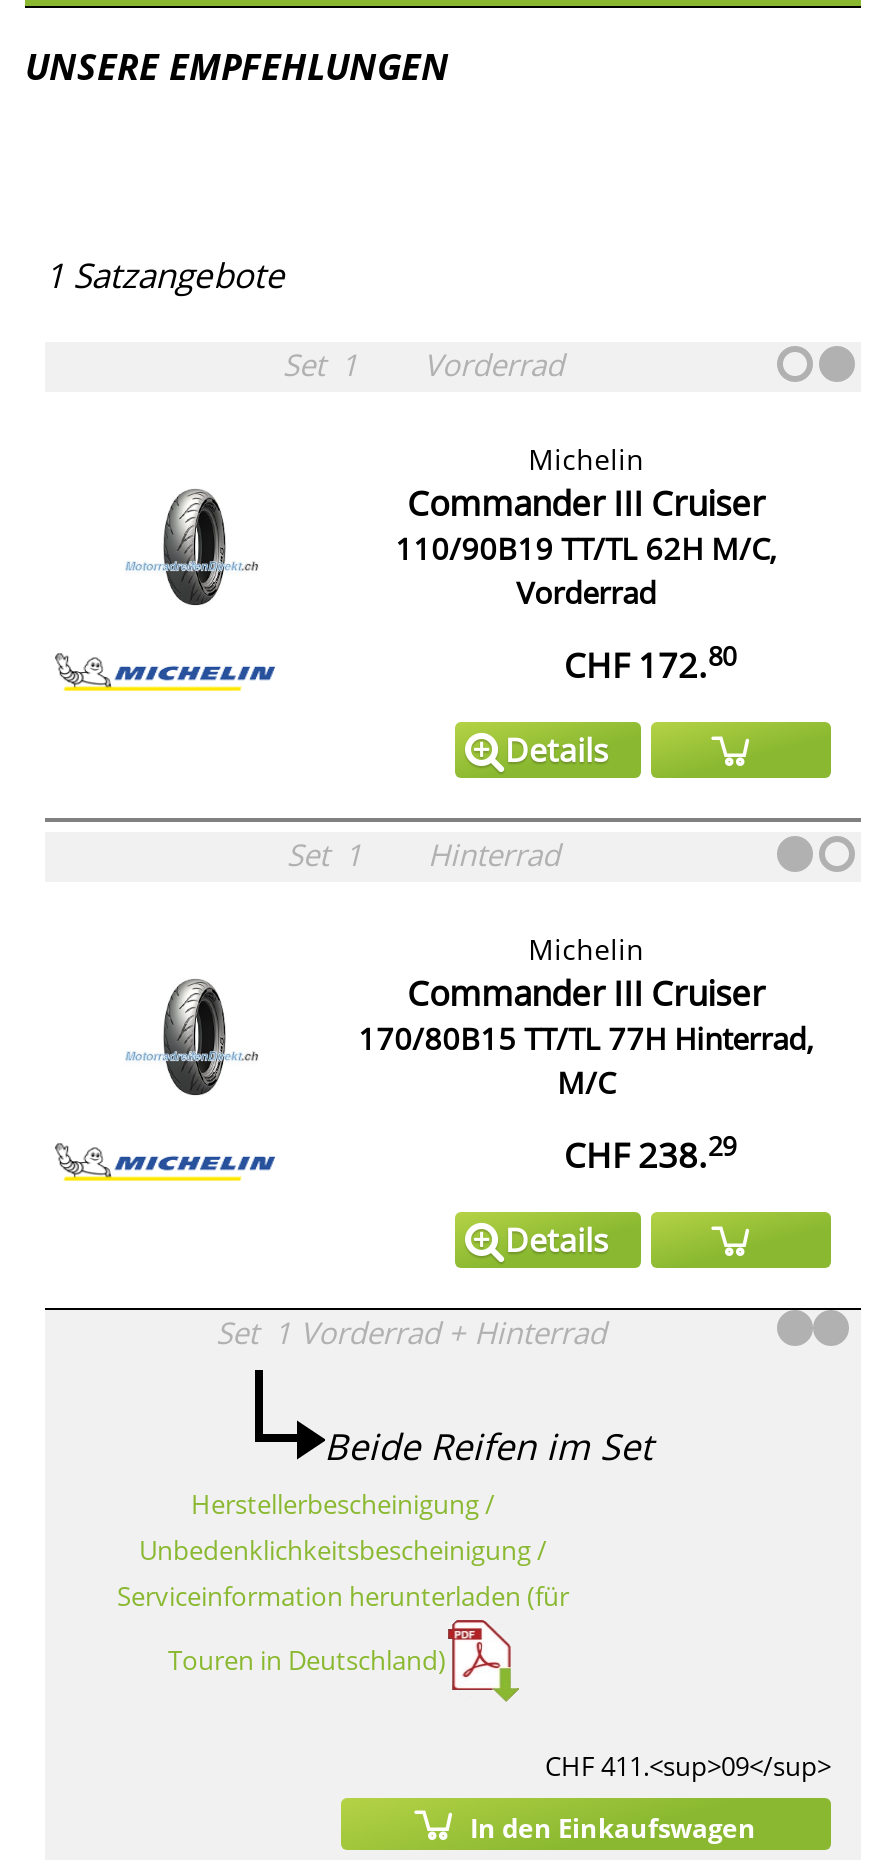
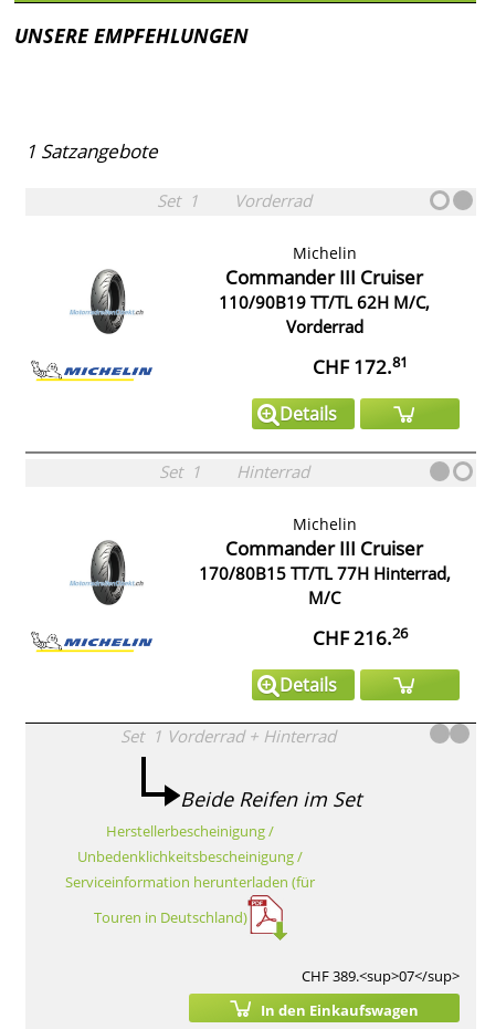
[564,637,736,688] CHF 172.80 -> [312,352,407,380] CHF 172.81
[564,1127,736,1178] CHF 238.29 -> [312,623,407,651] CHF 216.26
[545,1747,831,1783] CHF 411.<sup>09</sup> -> [302,966,460,986] CHF 389.<sup>07</sup>

